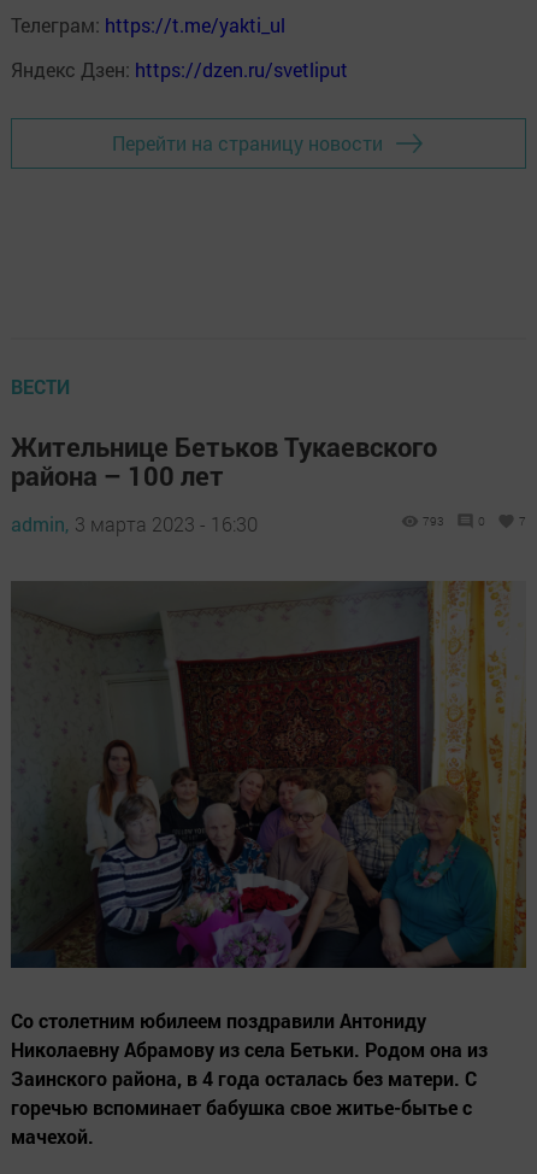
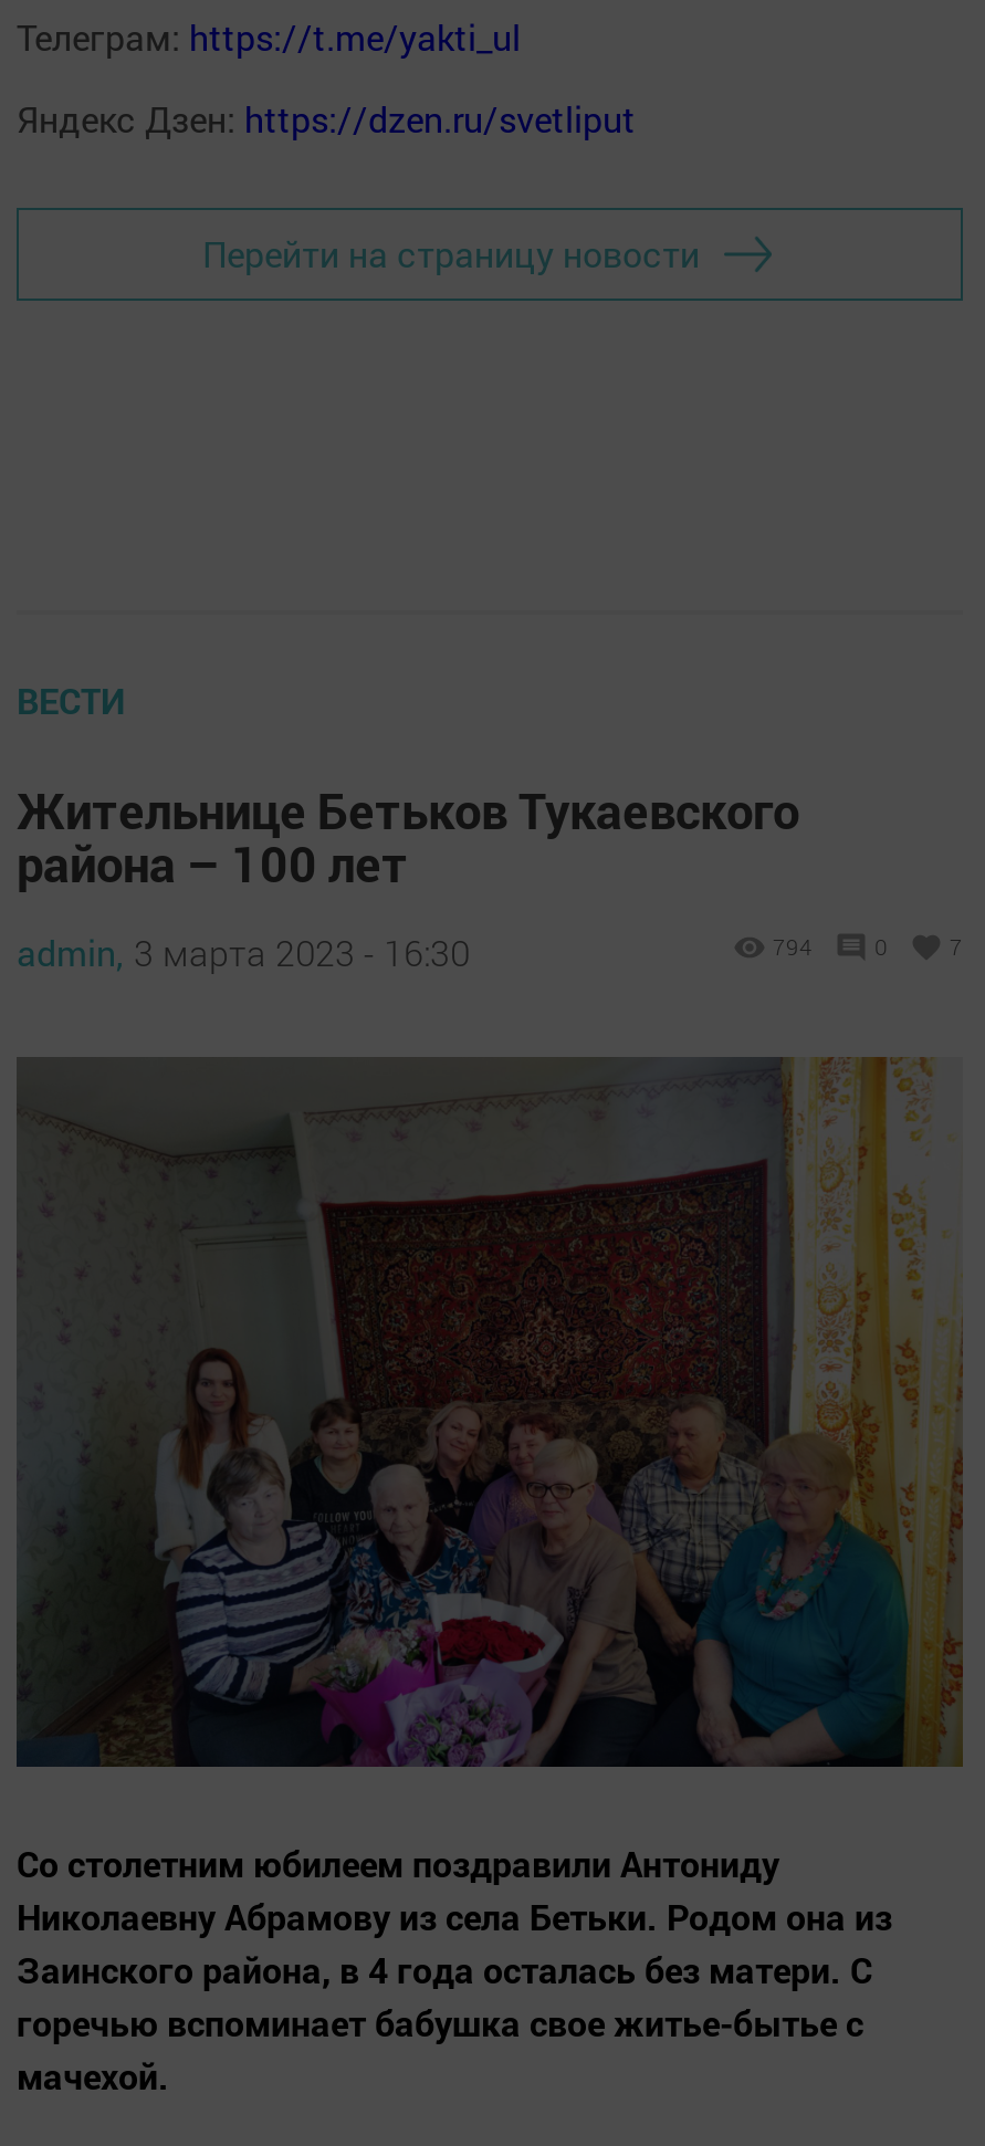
[423,513,444,529] 793 -> [773,933,813,961] 794

